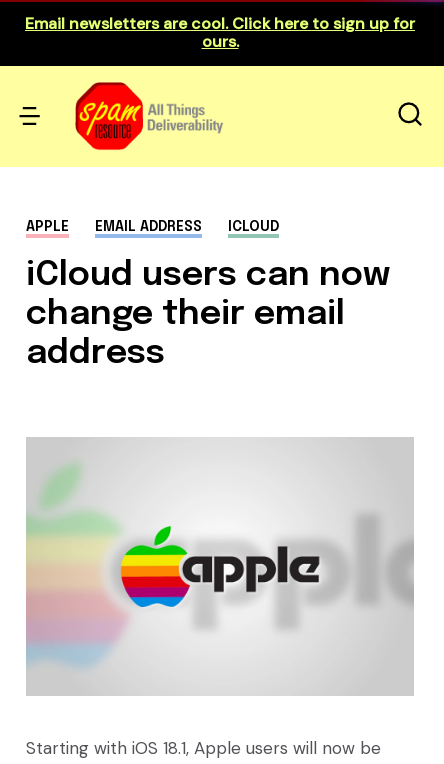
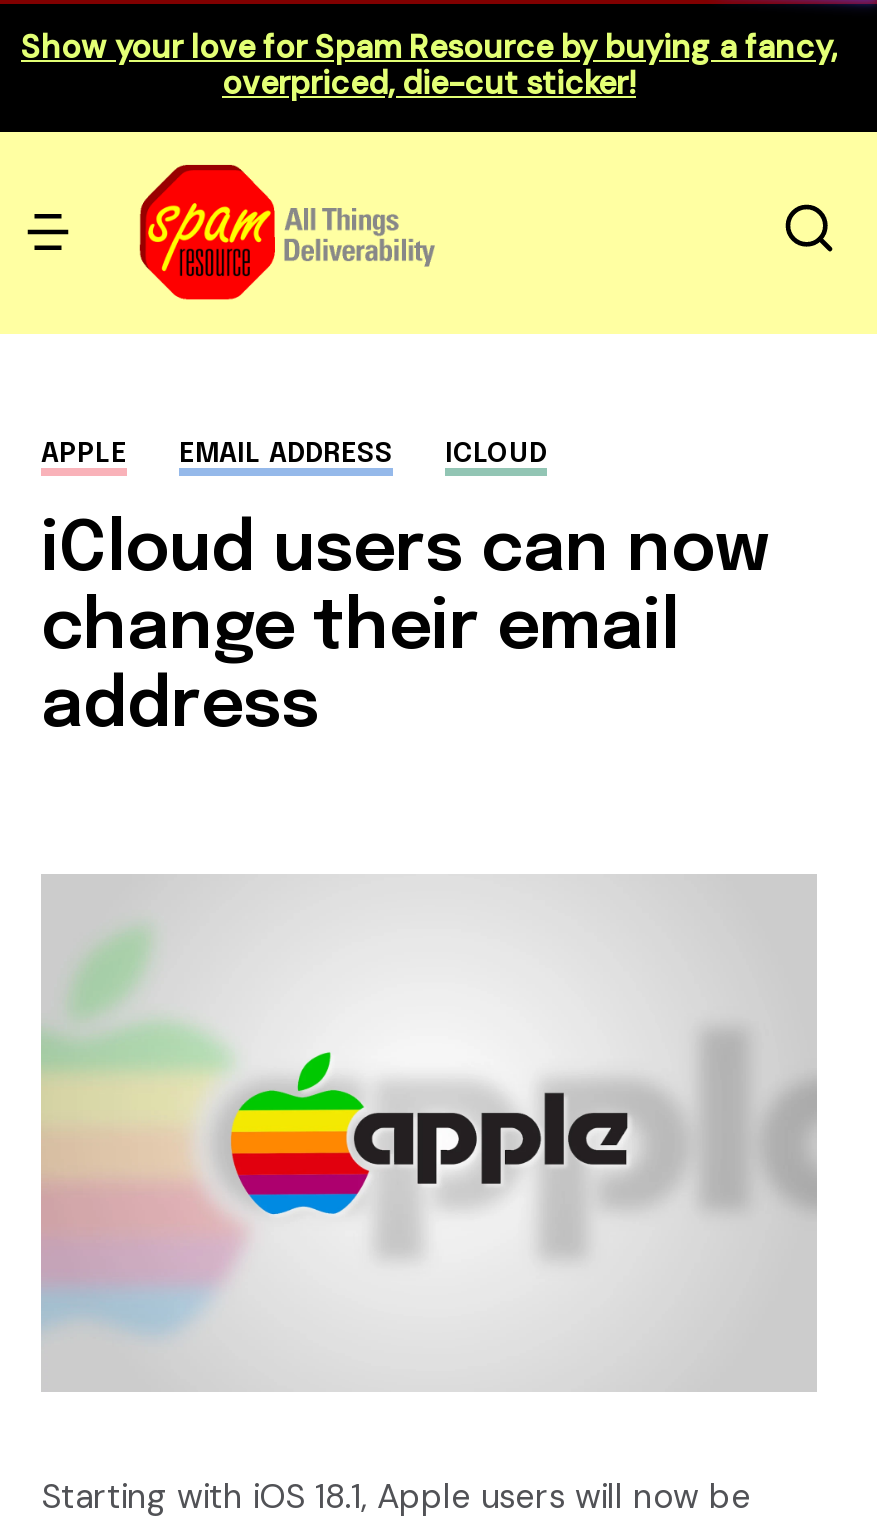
[25,13,415,52] Email newsletters are cool. Click here to sign up for | ours. -> [21,26,837,104] Show your love for Spam Resource by buying a fancy, | overpriced, die-cut sticker!

